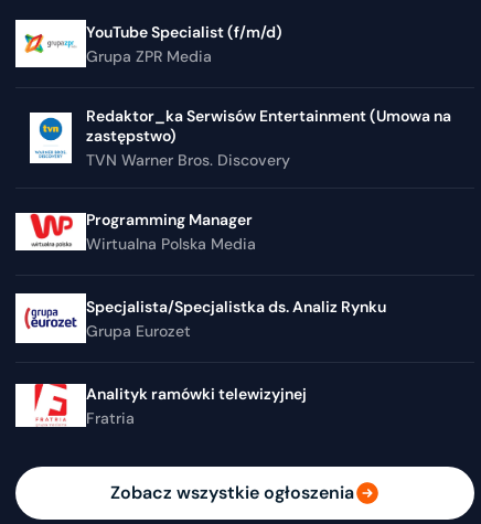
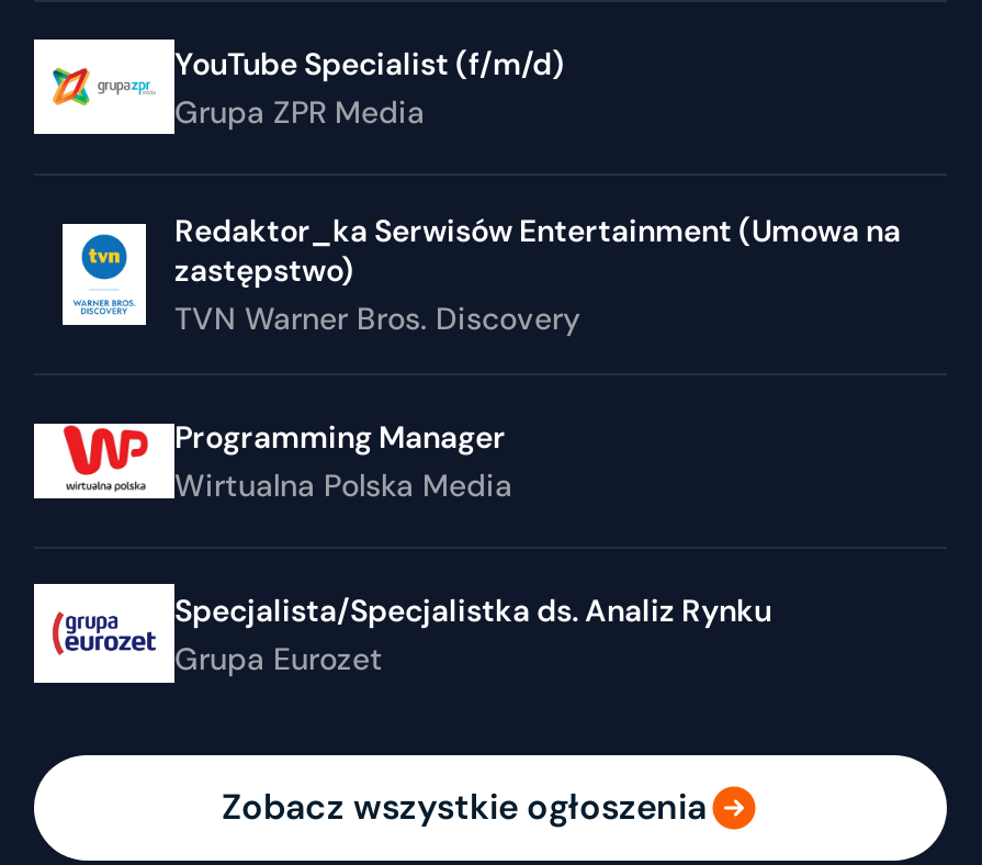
[15,381,310,430] [image] | Analityk ramówki telewizyjnej | Fratria -> none

